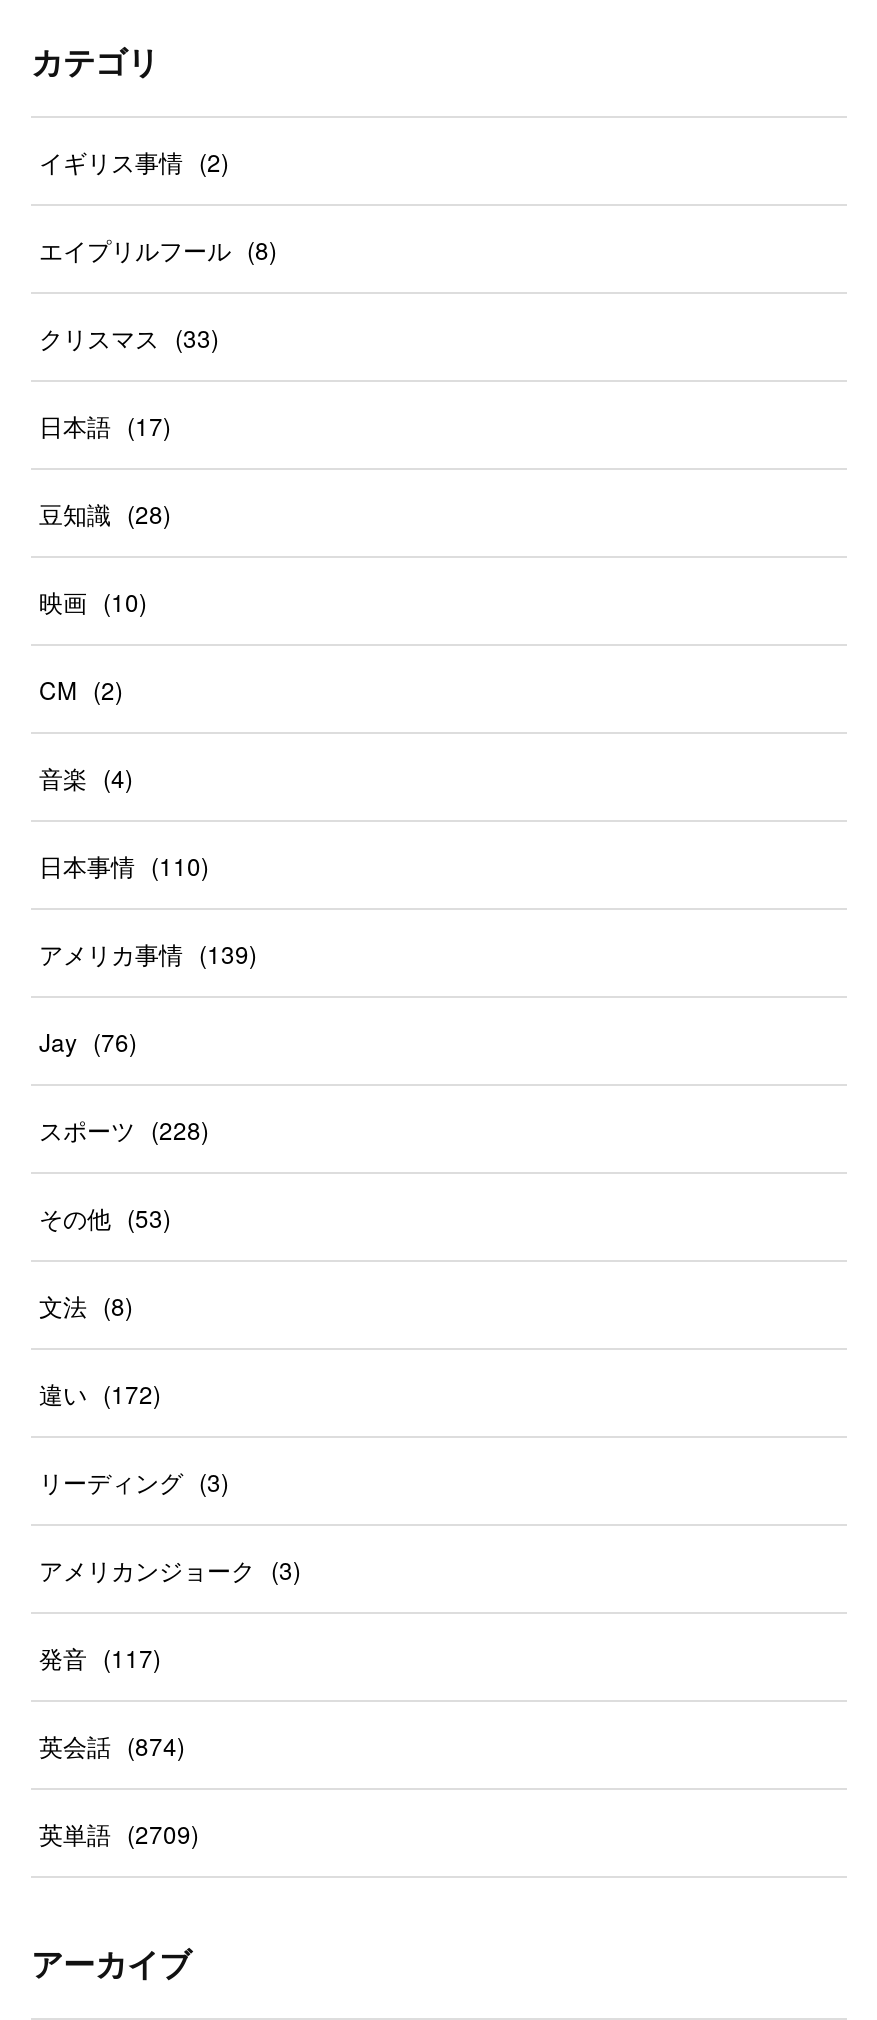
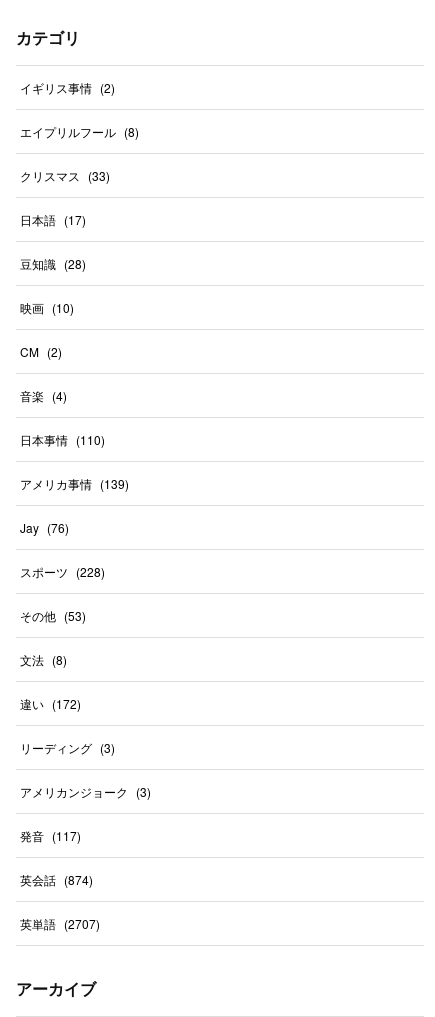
[39,1816,199,1850] 英単語 (2709) -> [20,915,100,932] 英単語 (2707)

